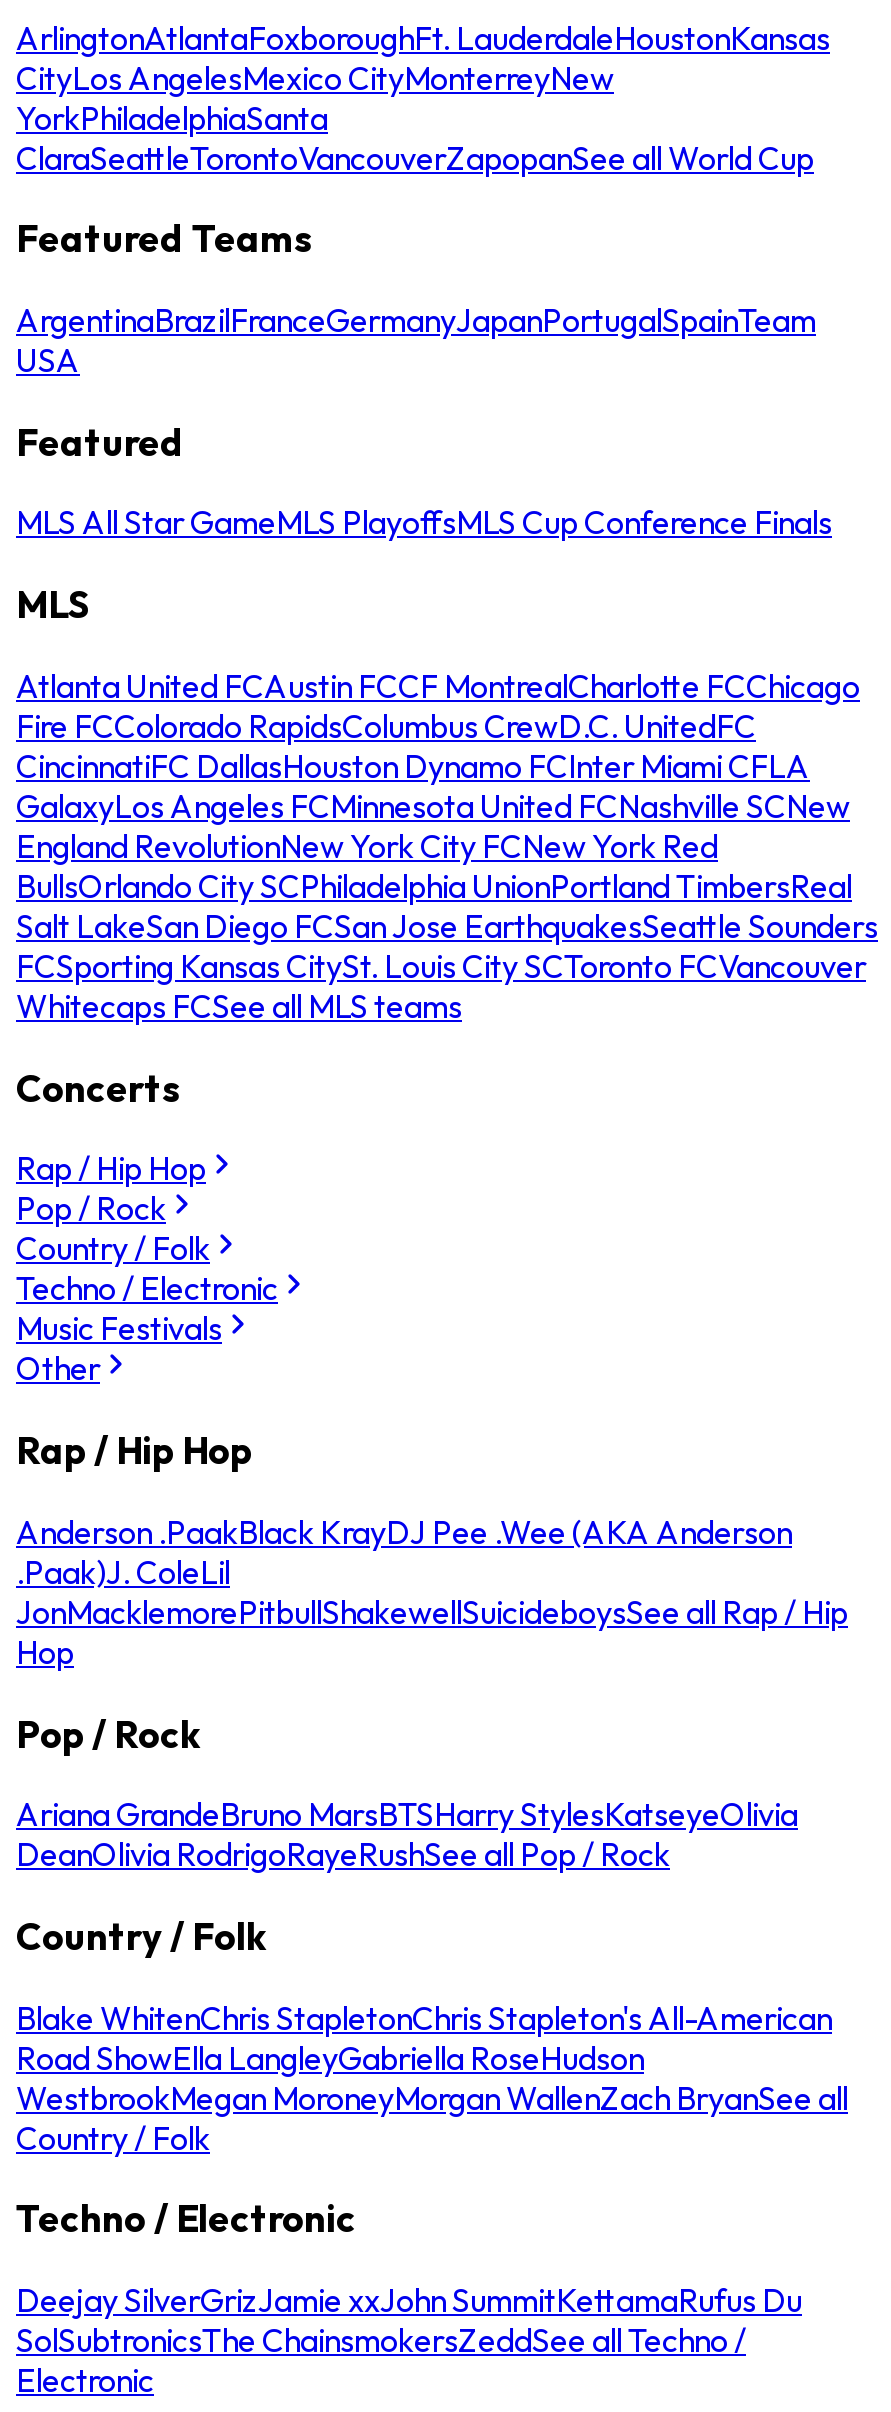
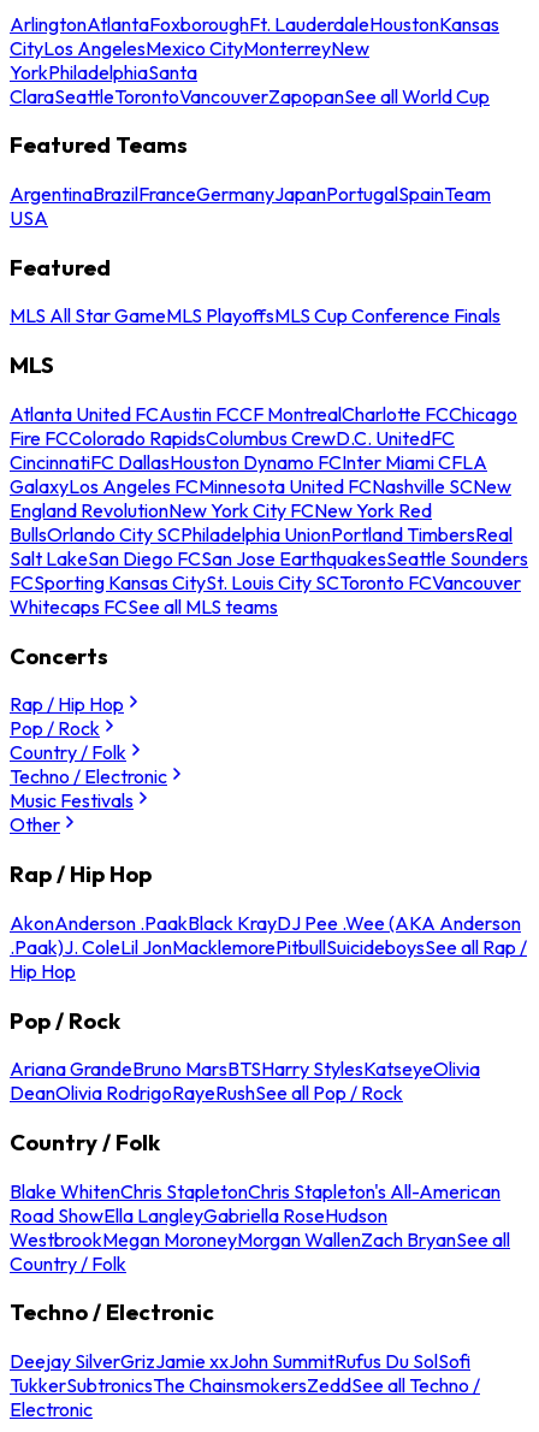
[16,1512,848,1672] Anderson .PaakBlack KrayDJ Pee .Wee (AKA Anderson | .Paak)J. ColeLil | JonMacklemorePitbullShakewellSuicideboysSee all Rap / Hip | Hop -> [10,911,527,983] AkonAnderson .PaakBlack KrayDJ Pee .Wee (AKA Anderson | .Paak)J. ColeLil JonMacklemorePitbullSuicideboysSee all Rap / | Hip Hop
[16,2280,802,2360] Deejay SilverGrizJamie xxJohn SummitKettamaRufus Du | SolSubtronicsThe ChainsmokersZeddSee all Techno / -> [10,1349,480,1397] Deejay SilverGrizJamie xxJohn SummitRufus Du SolSofi | TukkerSubtronicsThe ChainsmokersZeddSee all Techno /

